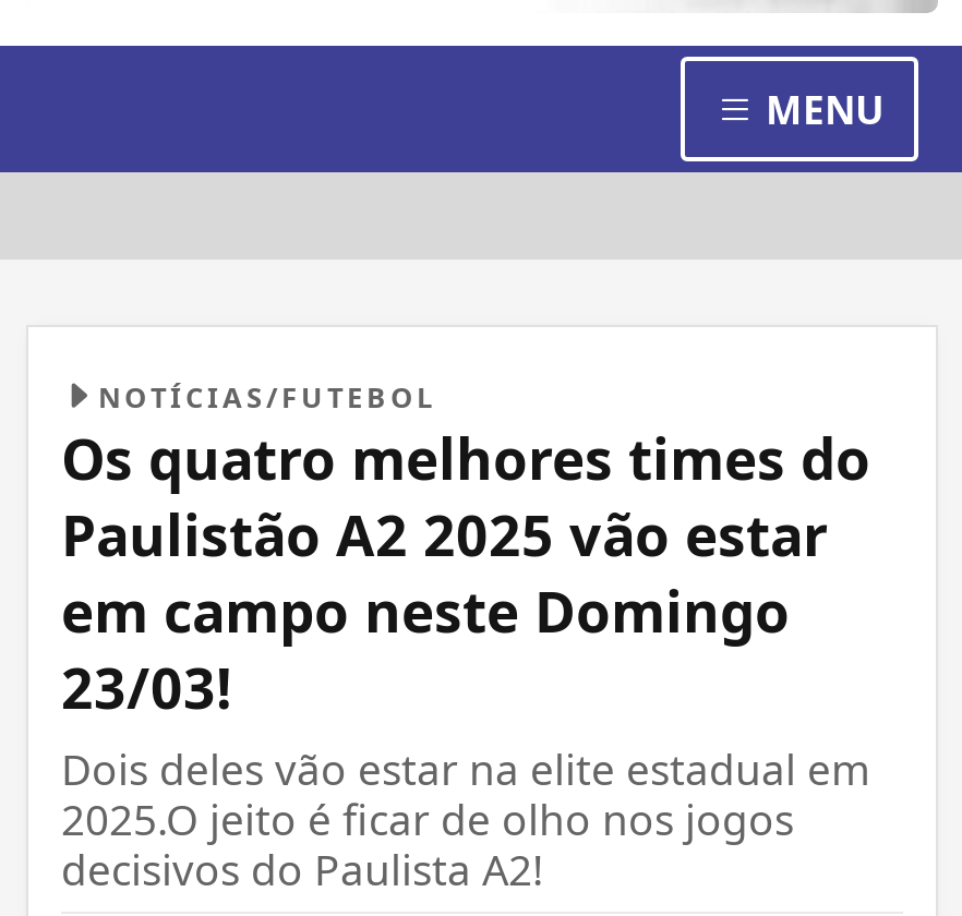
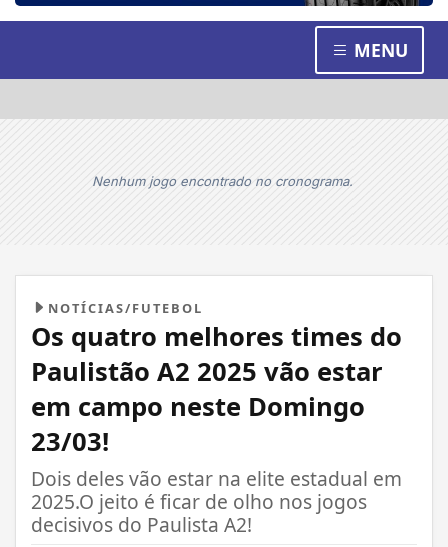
none -> [91,173,352,189] Nenhum jogo encontrado no cronograma.

